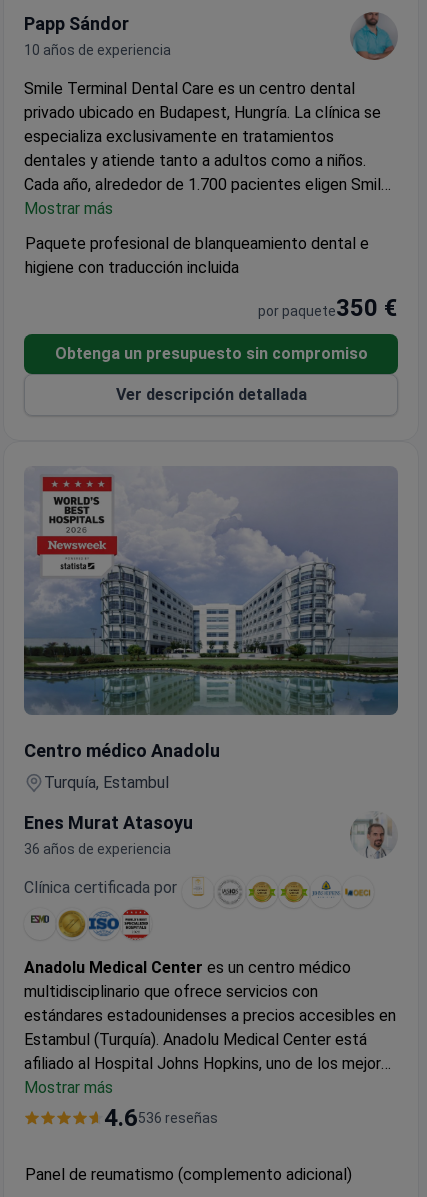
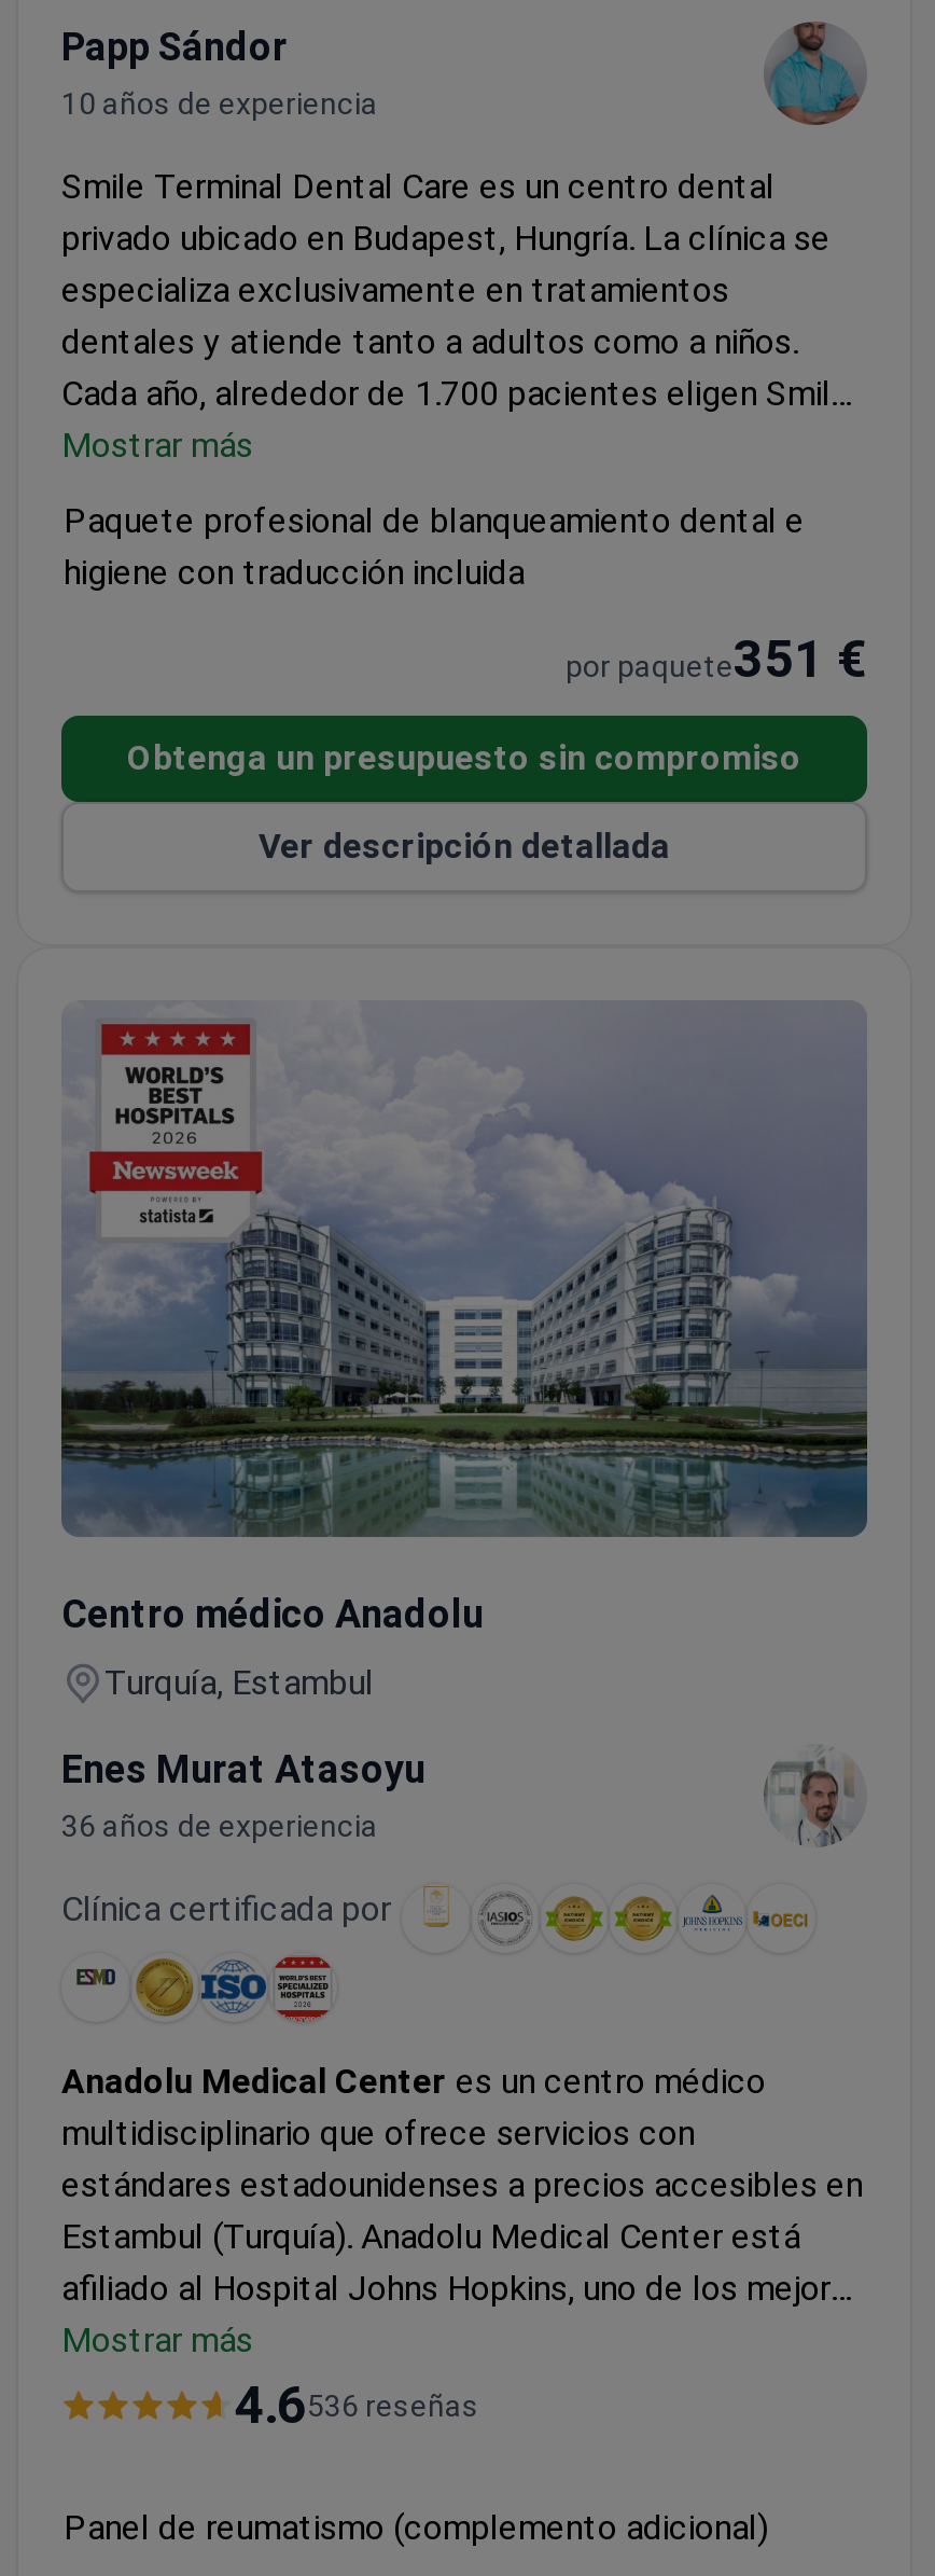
[258,294,397,322] por paquete350 € -> [566,629,865,689] por paquete351 €

